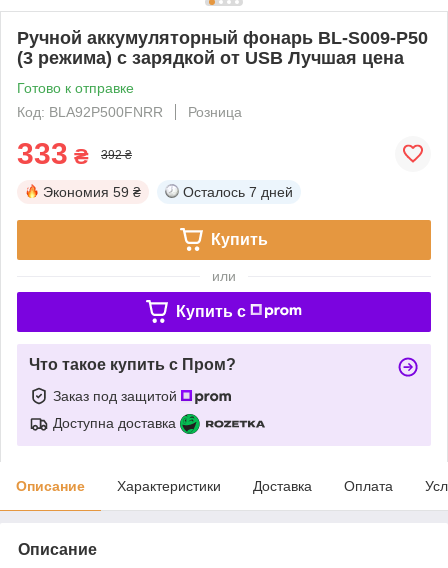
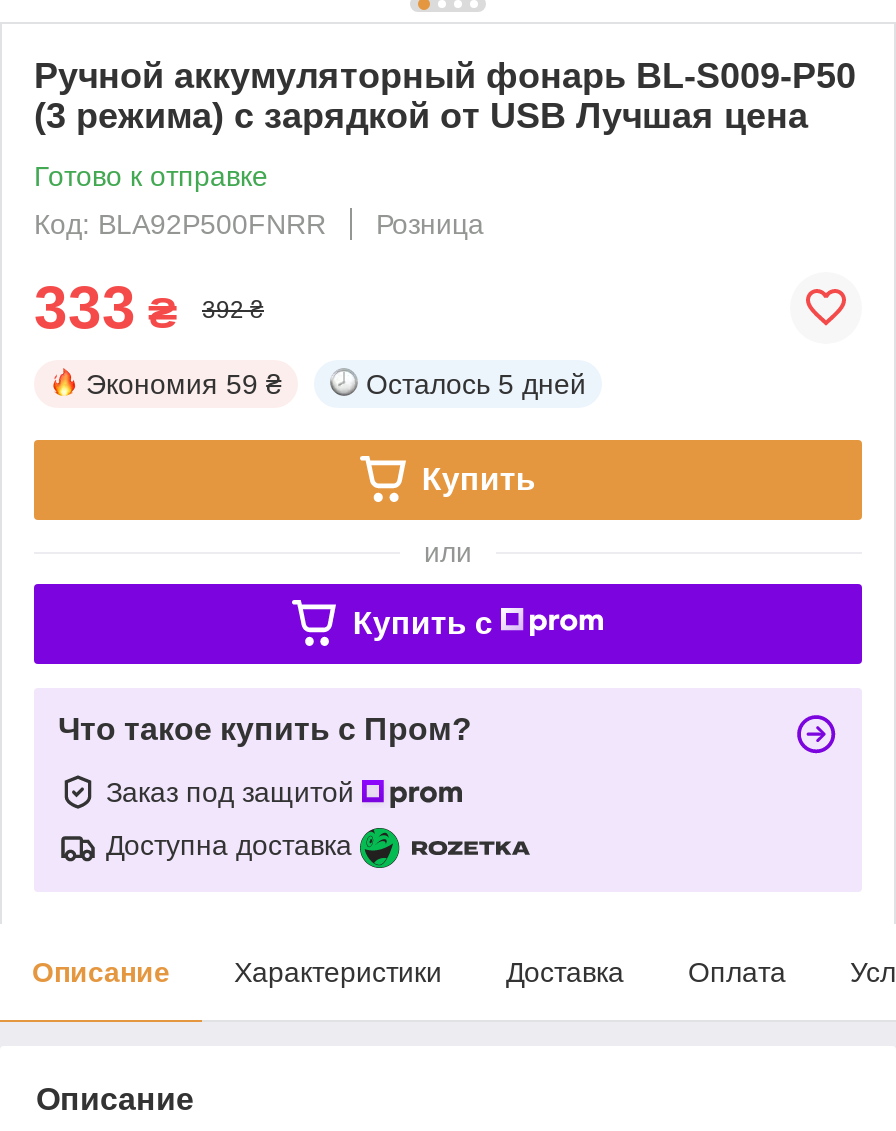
[183,184,293,200] Осталось 7 дней -> [366,368,586,400] Осталось 5 дней

